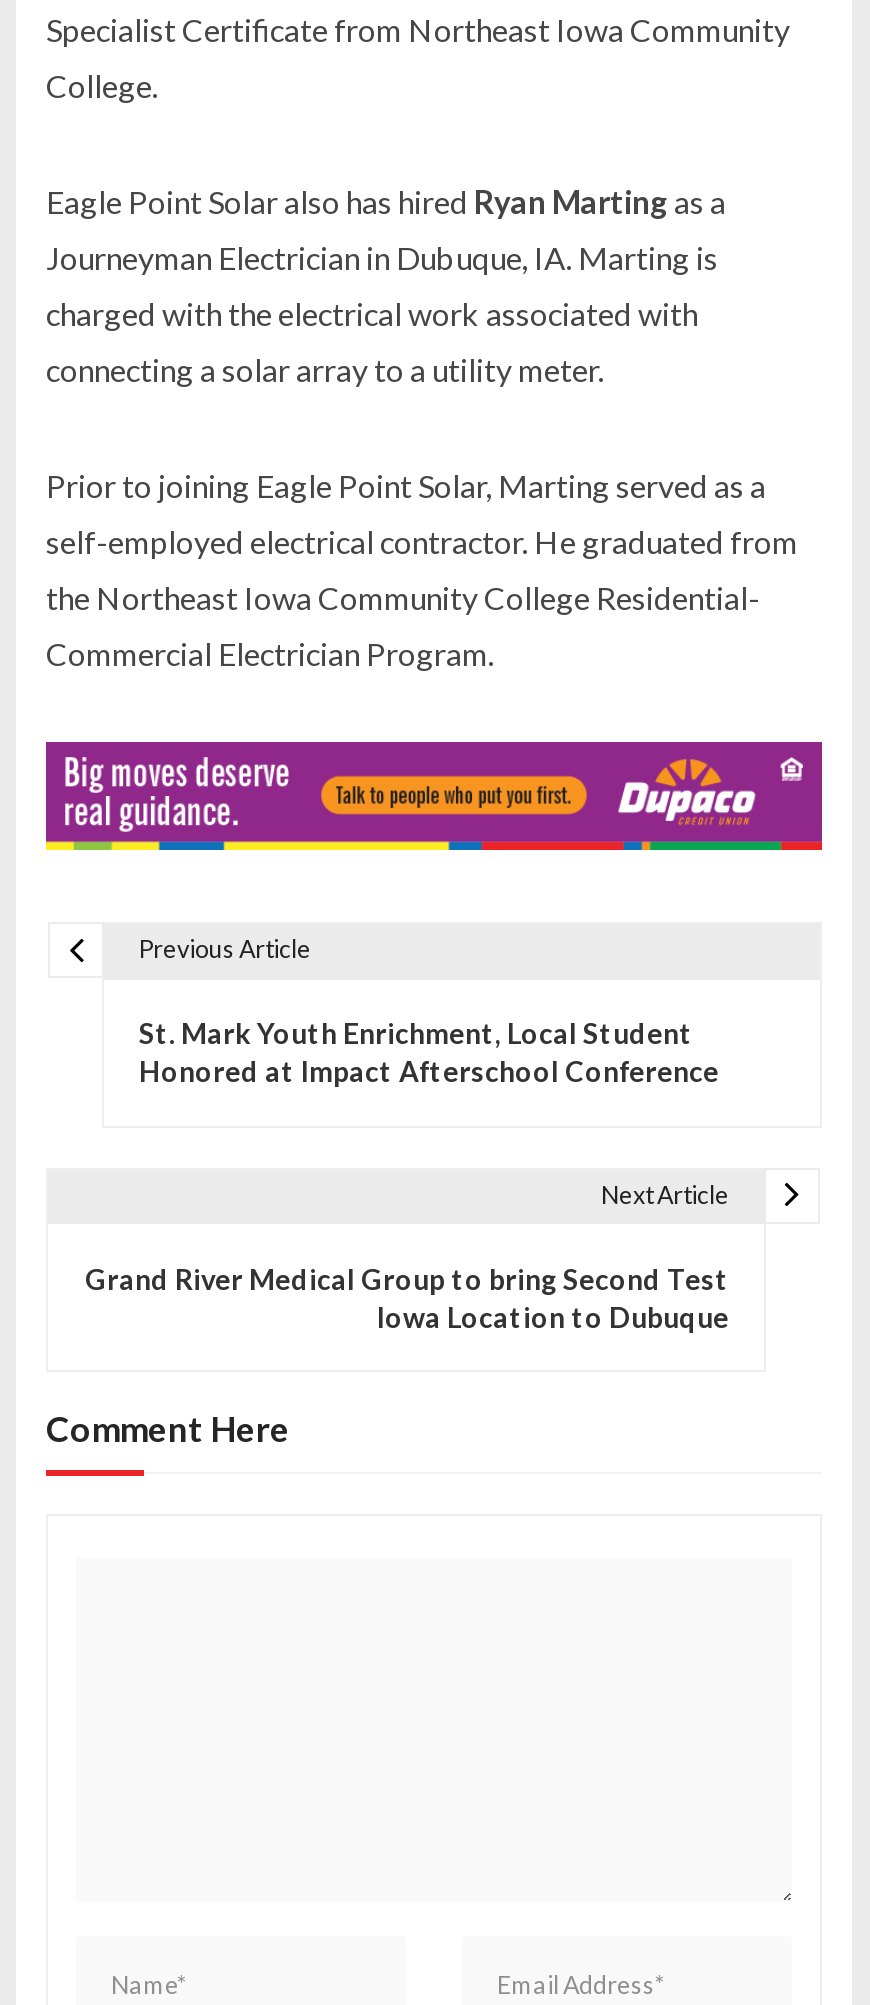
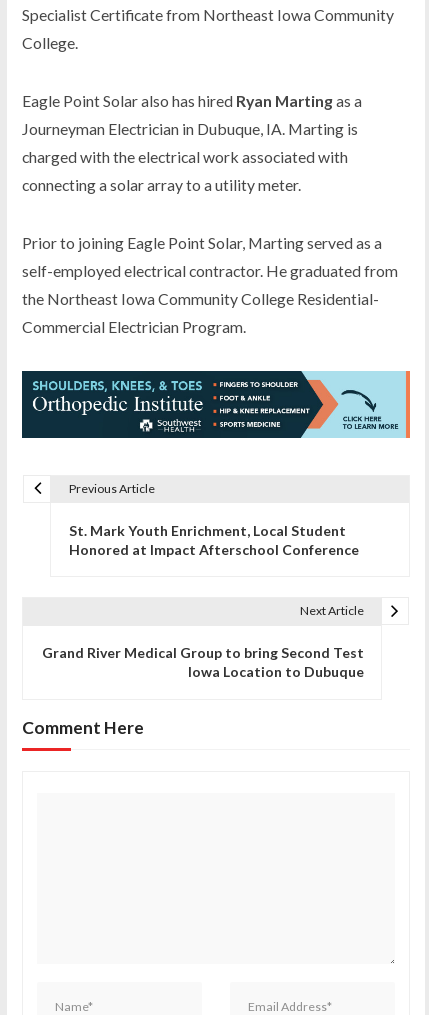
[44,740,824,852] [image] -> [21,370,411,439] [image]

